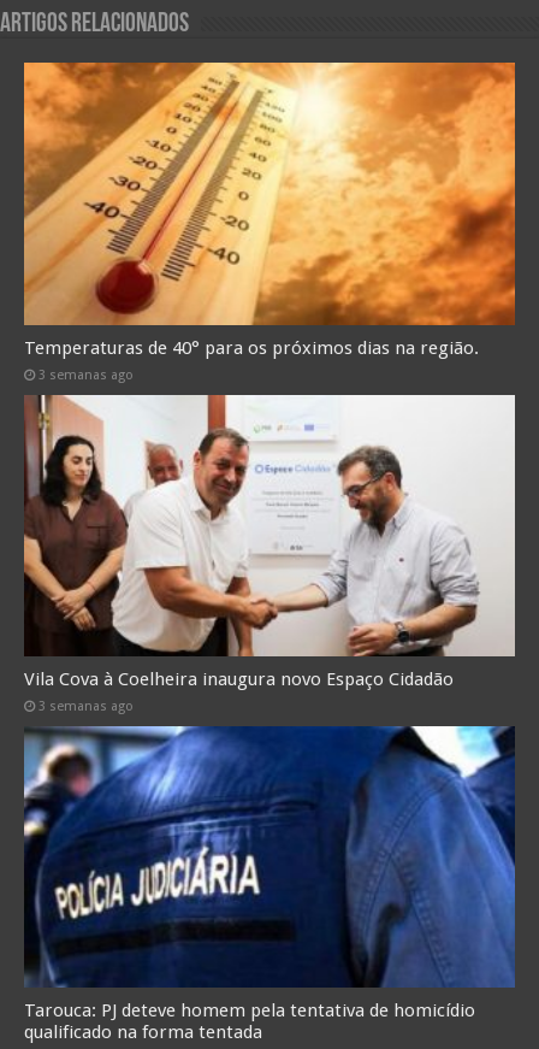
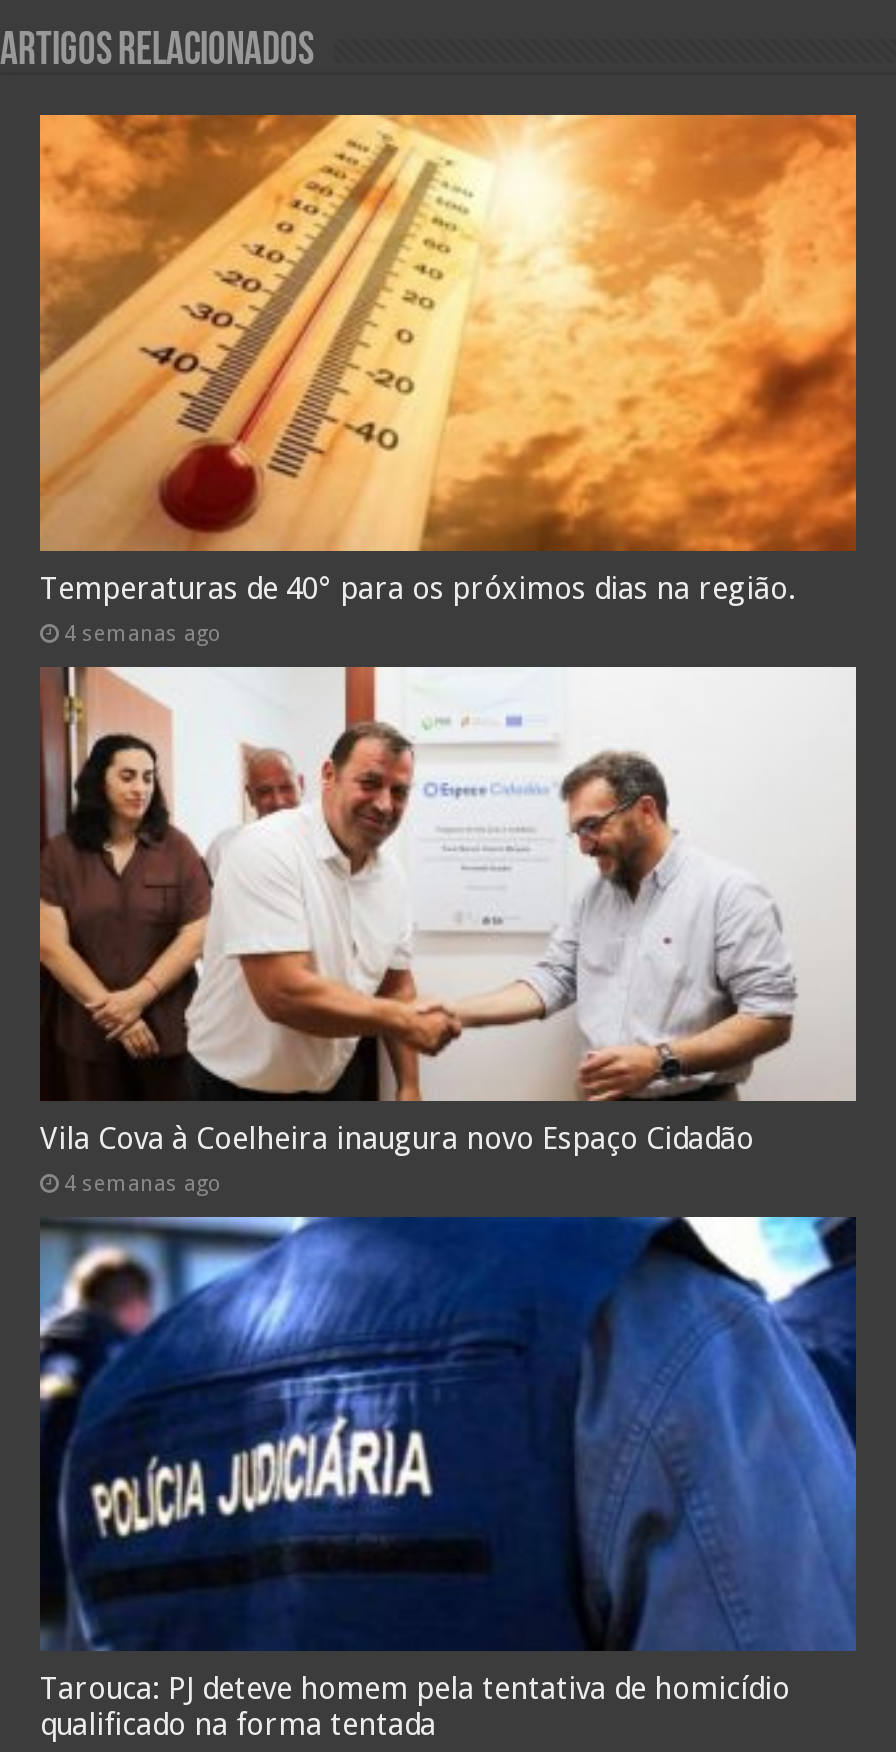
[38,367,134,382] 3 semanas ago -> [64,620,222,646] 4 semanas ago
[38,698,134,714] 3 semanas ago -> [64,1170,222,1196] 4 semanas ago

